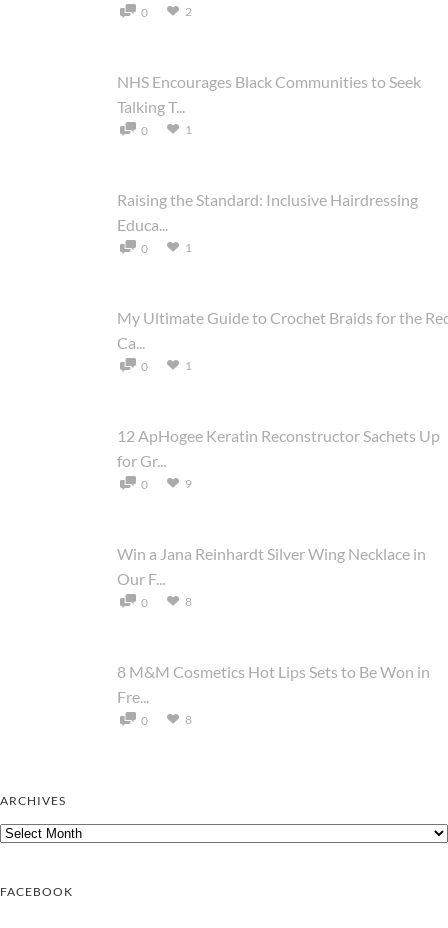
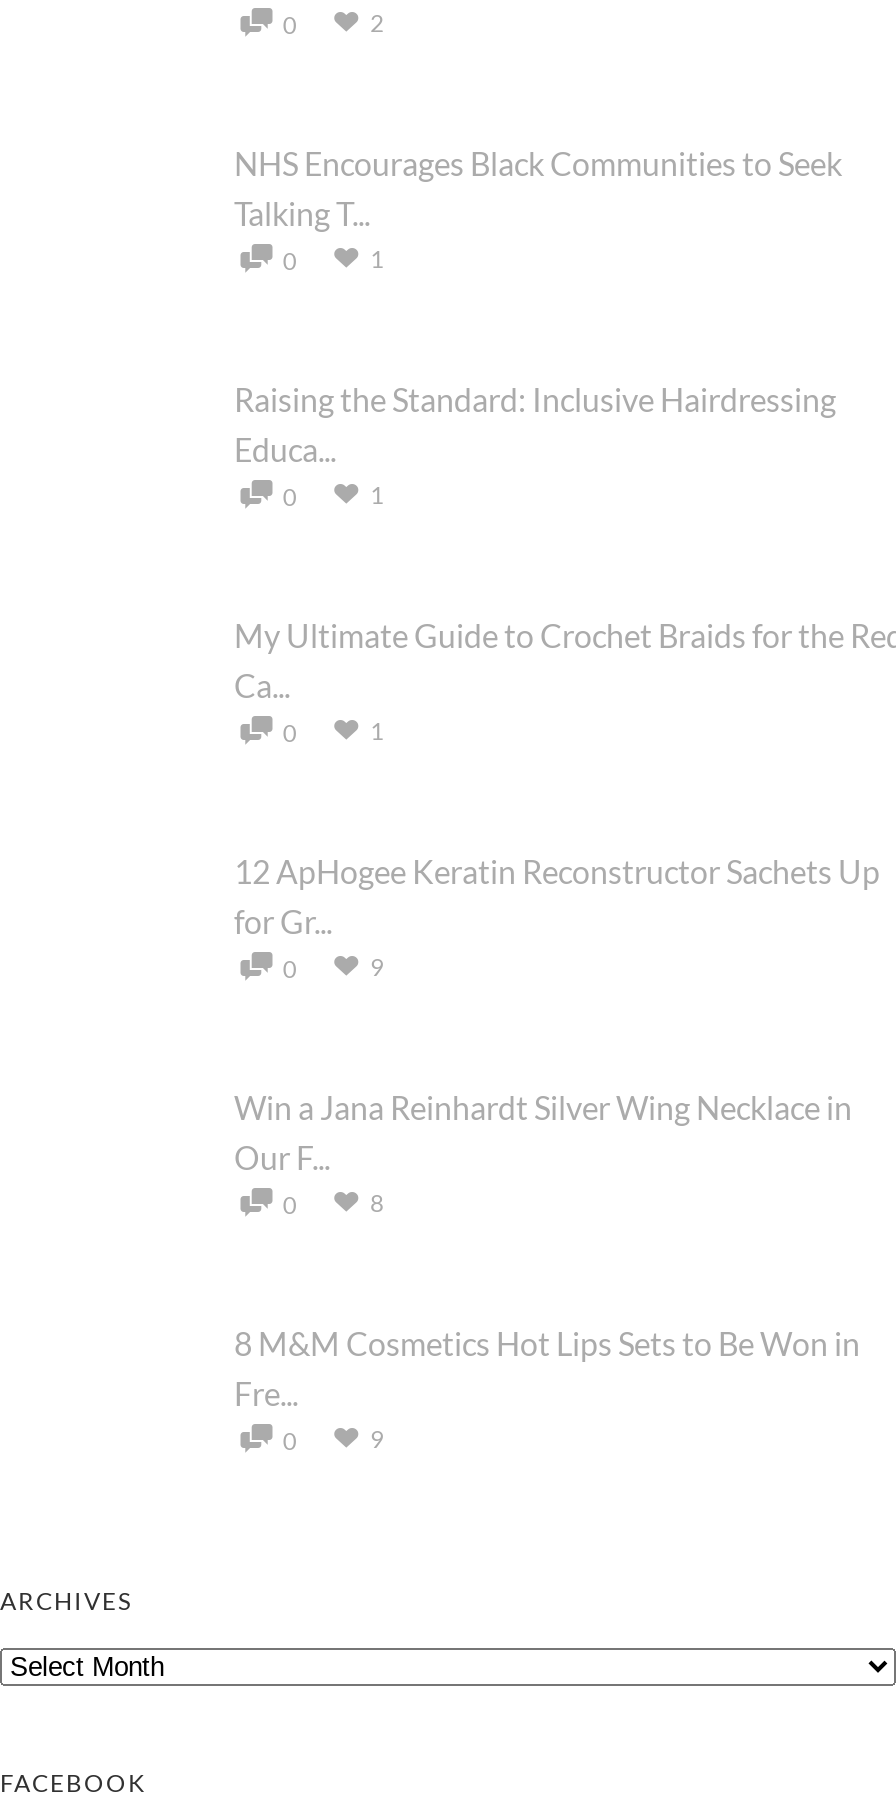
[185,712,192,727] 8 -> [370,1424,384,1454] 9

